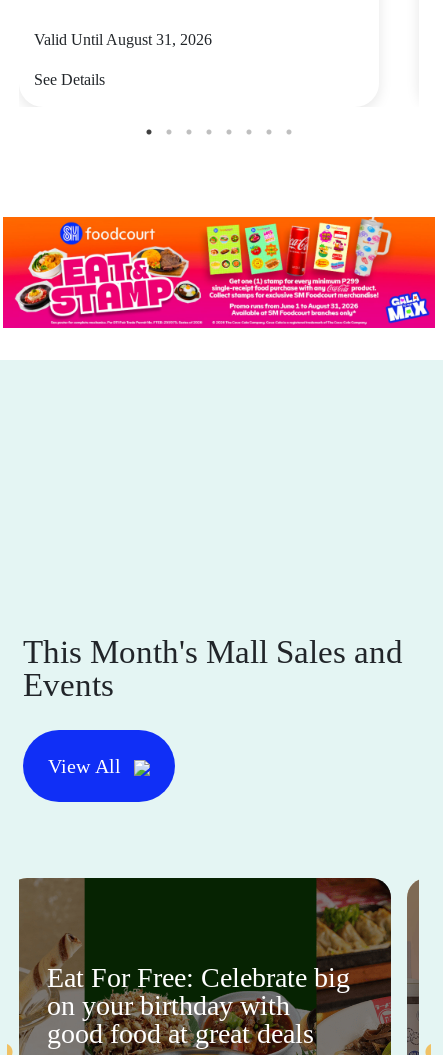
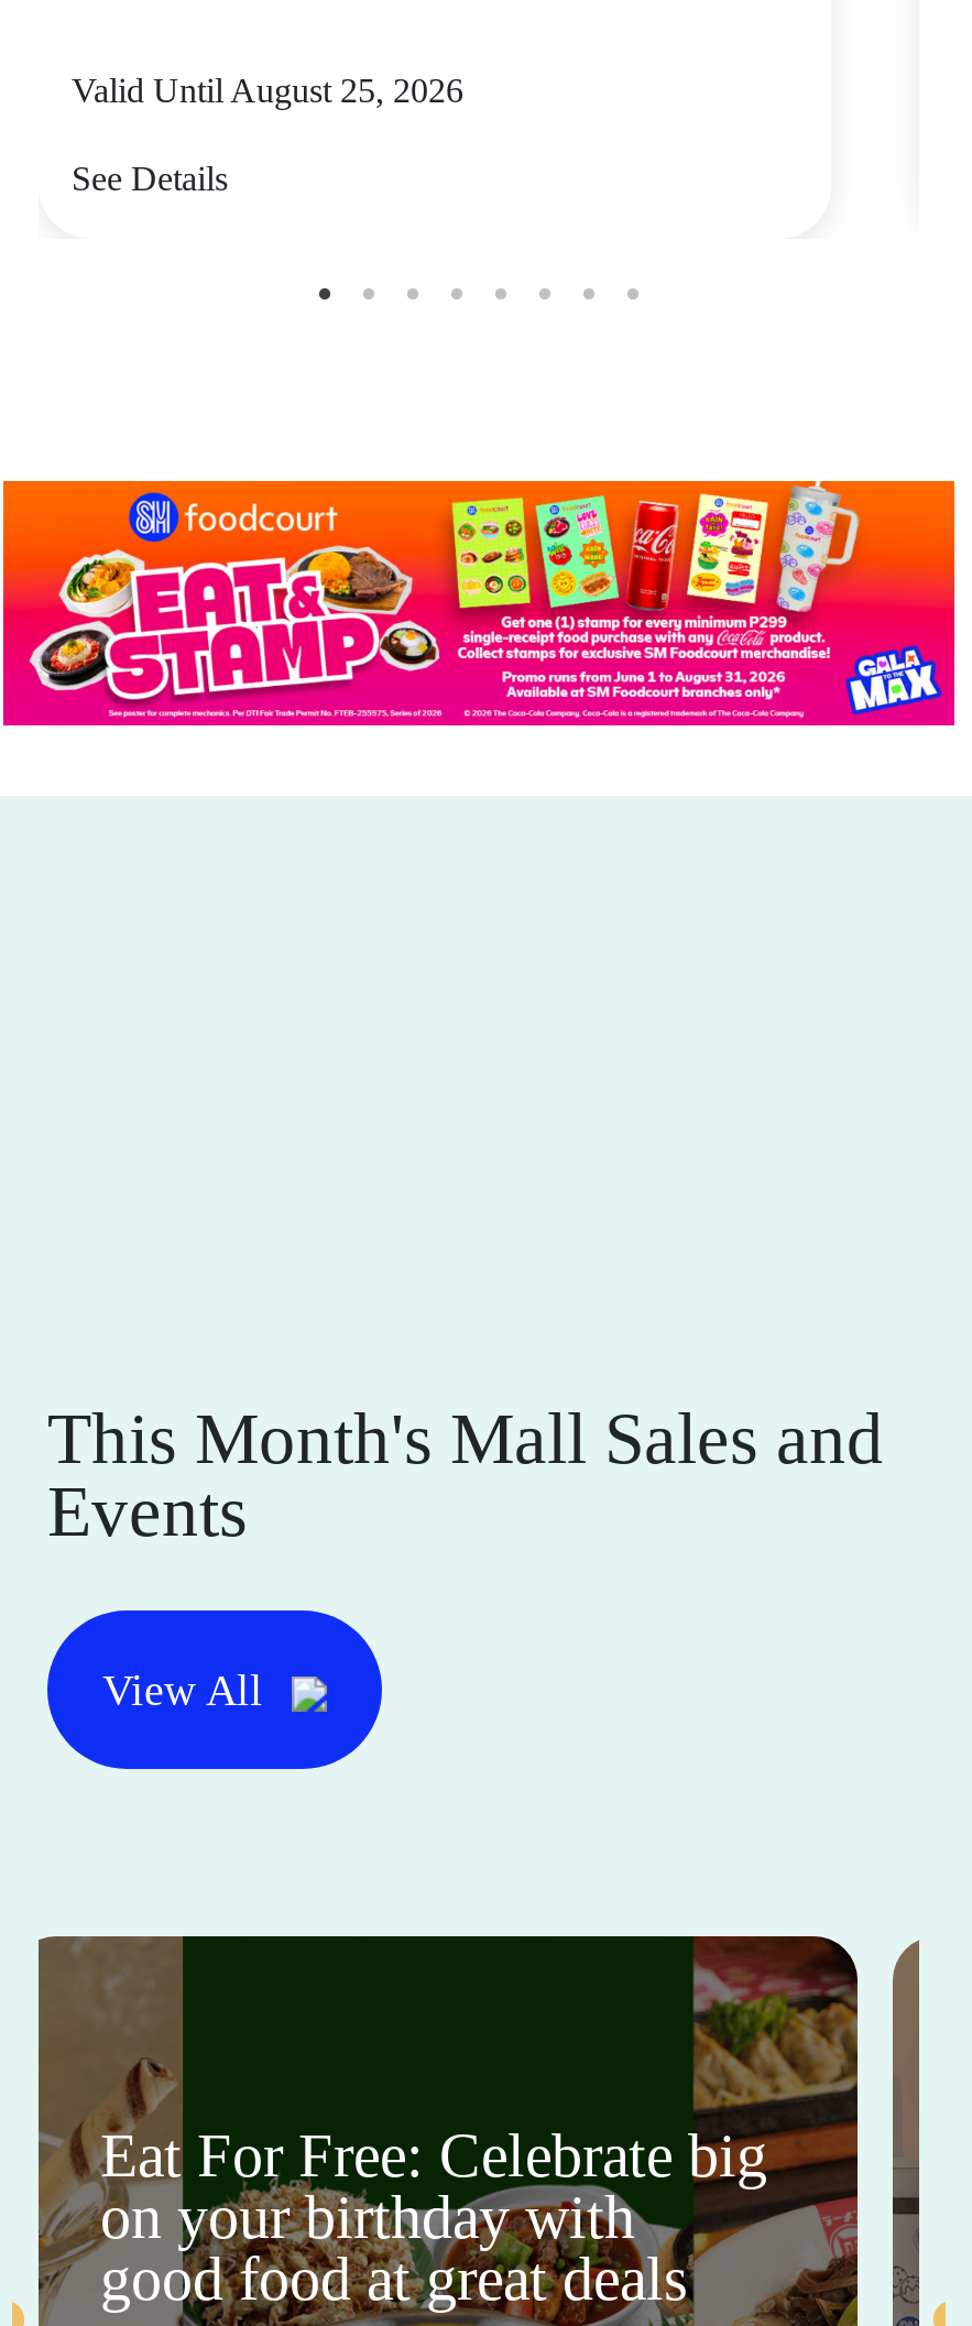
[34,31,212,48] Valid Until August 31, 2026 -> [72,71,463,109] Valid Until August 25, 2026

